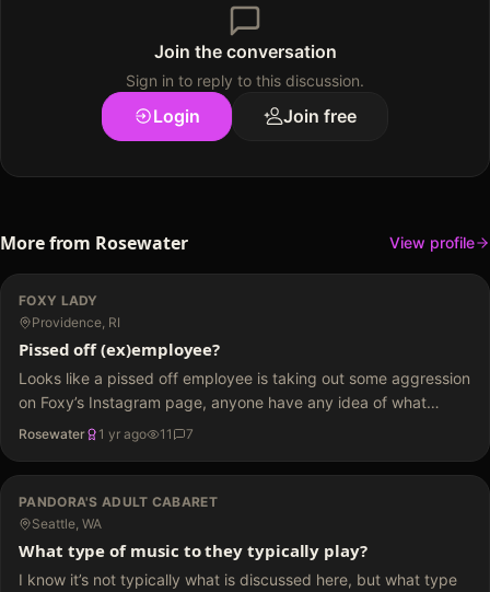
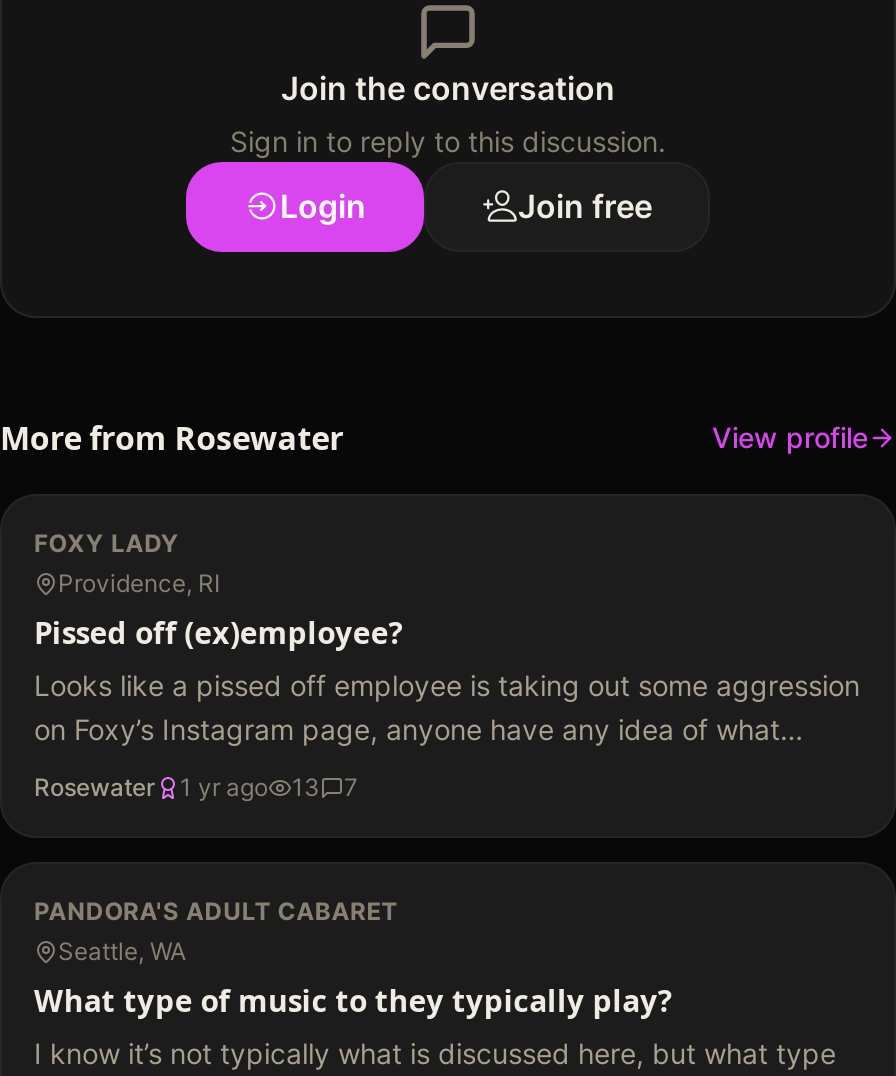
[160,426,173,442] 11 -> [292,772,320,802] 13

